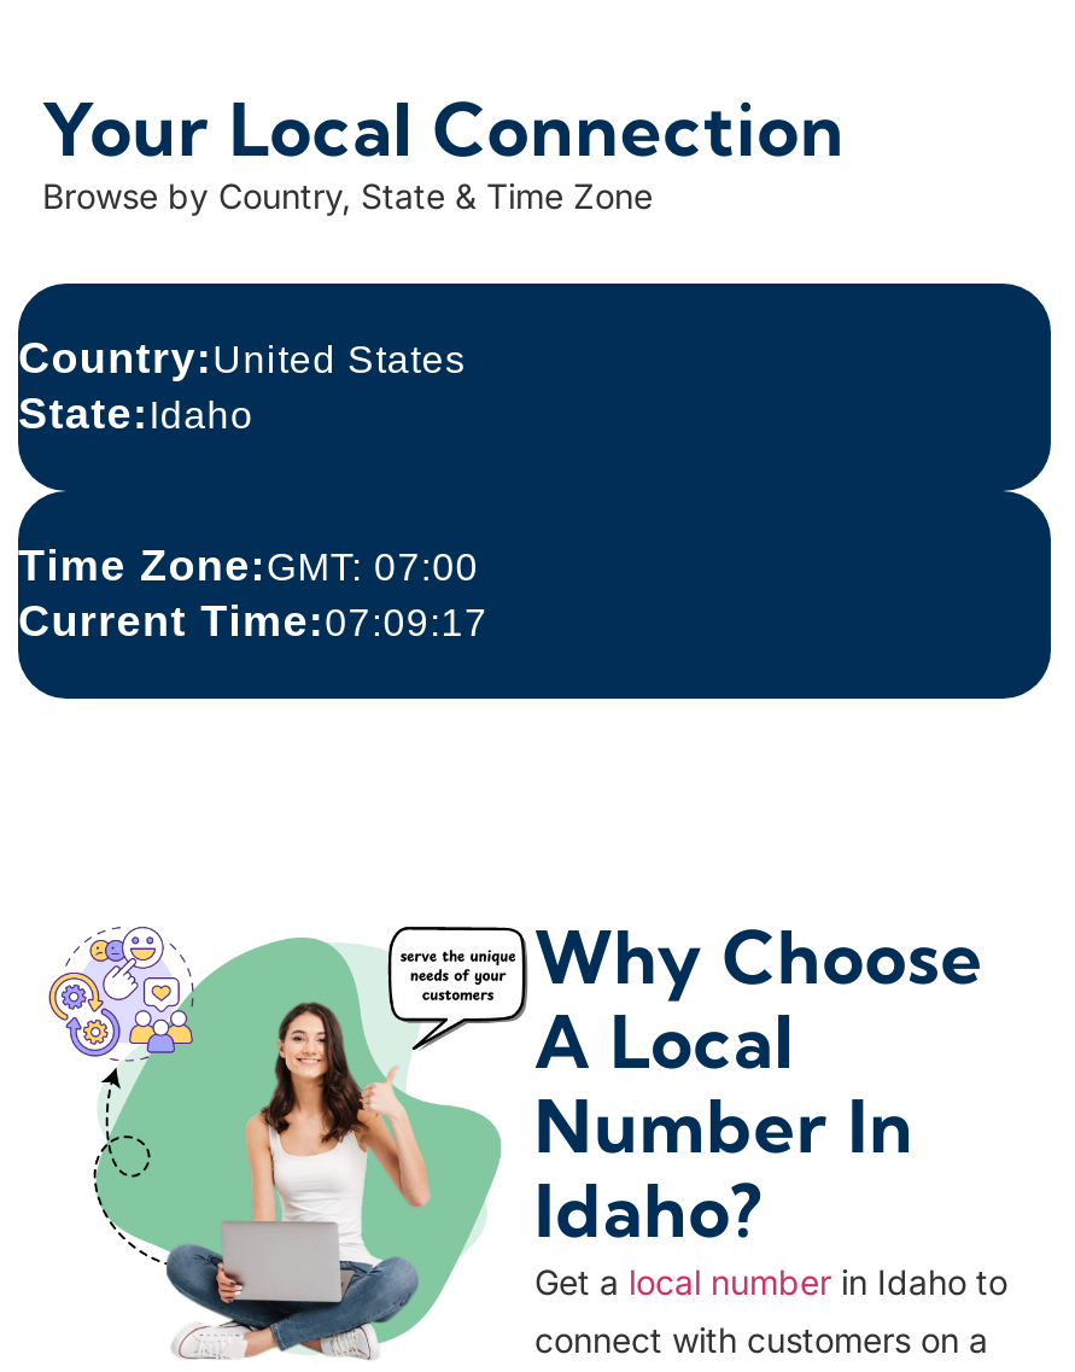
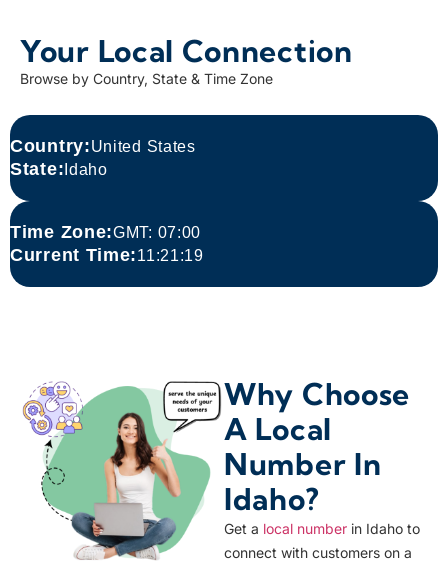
[18,598,488,646] Current Time:07:09:17 -> [10,245,204,265] Current Time:11:21:19

